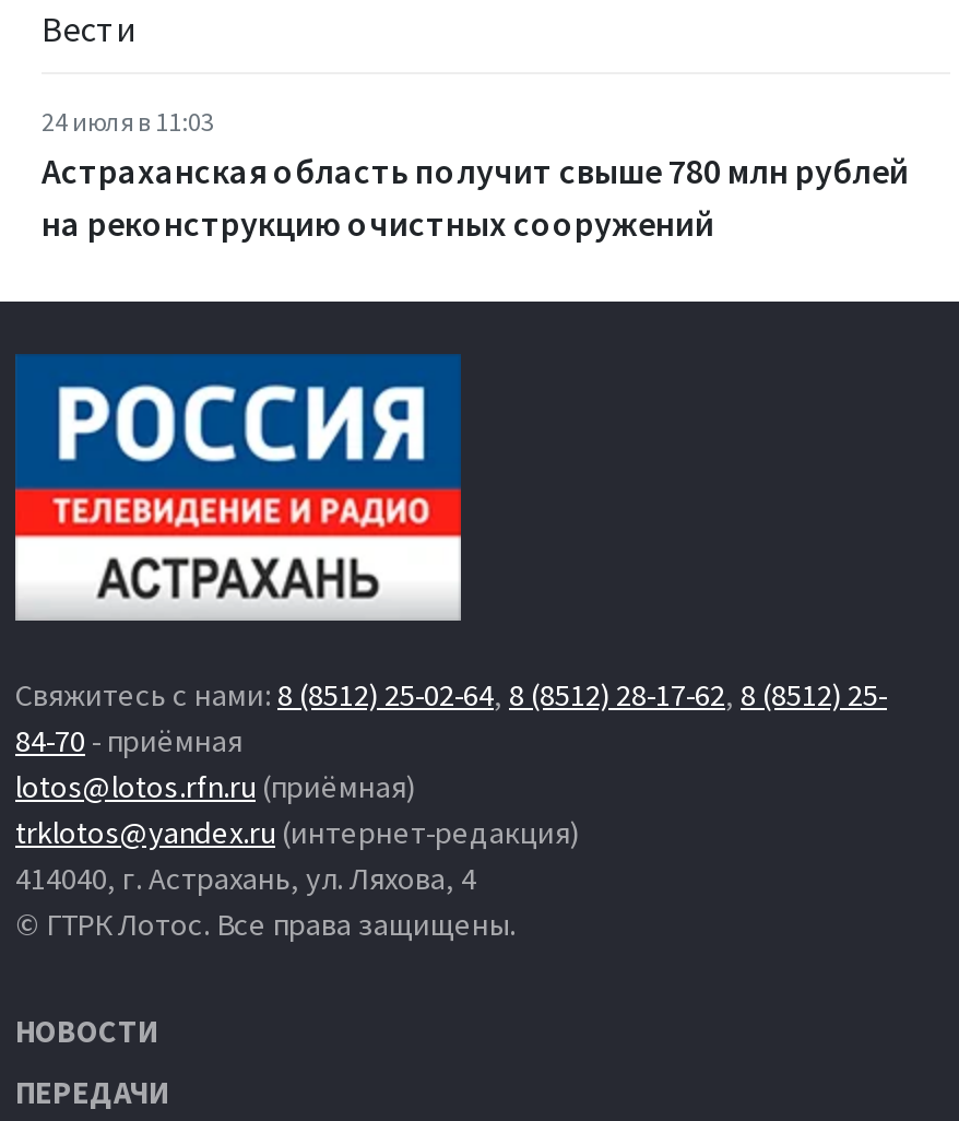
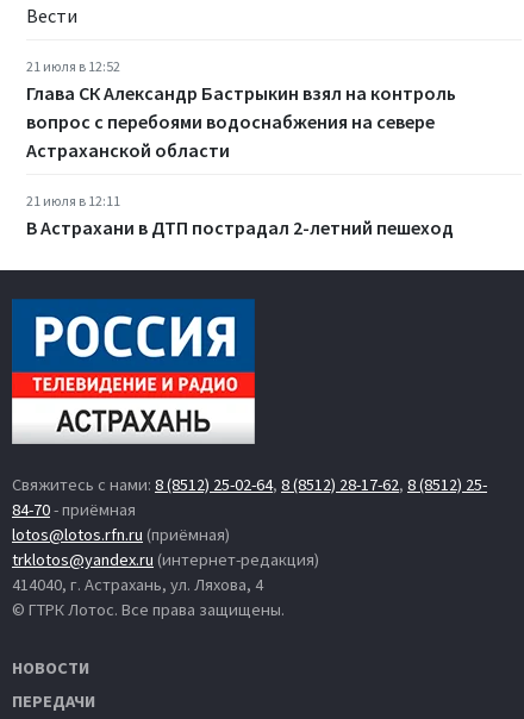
[42,105,909,245] 24 июля в 11:03 | Астраханская область получит свыше 780 млн рублей | на реконструкцию очистных сооружений -> [26,57,456,239] 21 июля в 12:52 | Глава СК Александр Бастрыкин взял на контроль | вопрос с перебоями водоснабжения на севере | Астраханской области | 21 июля в 12:11 | В Астрахани в ДТП пострадал 2-летний пешеход

